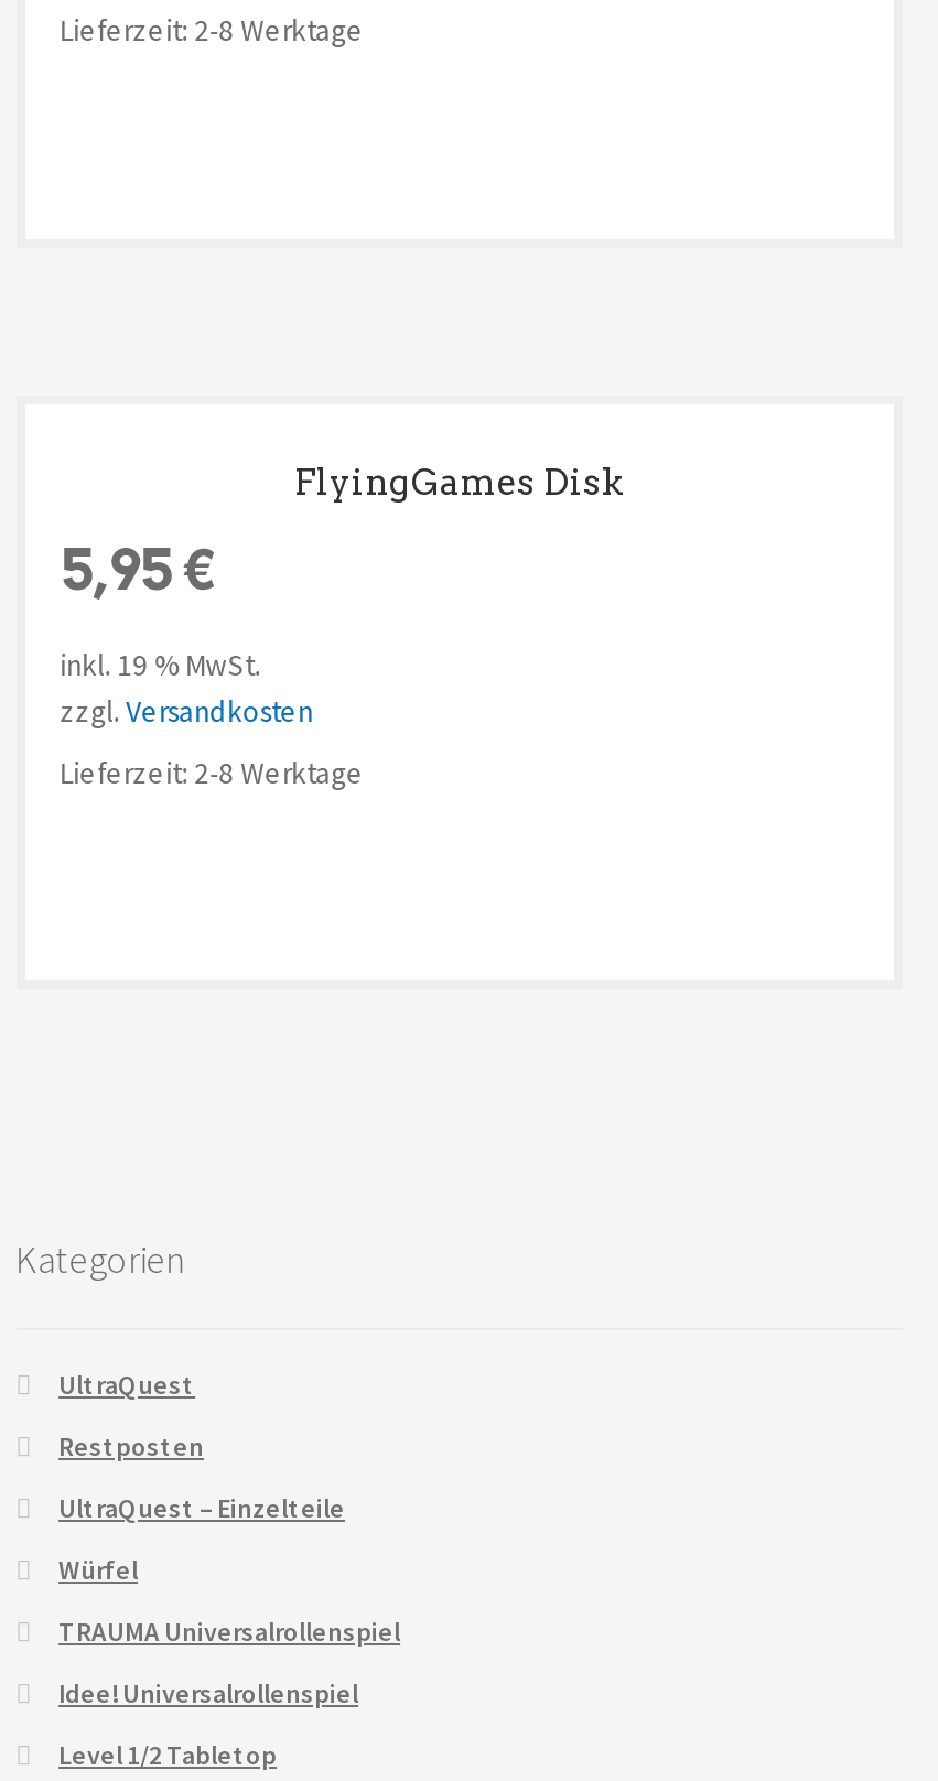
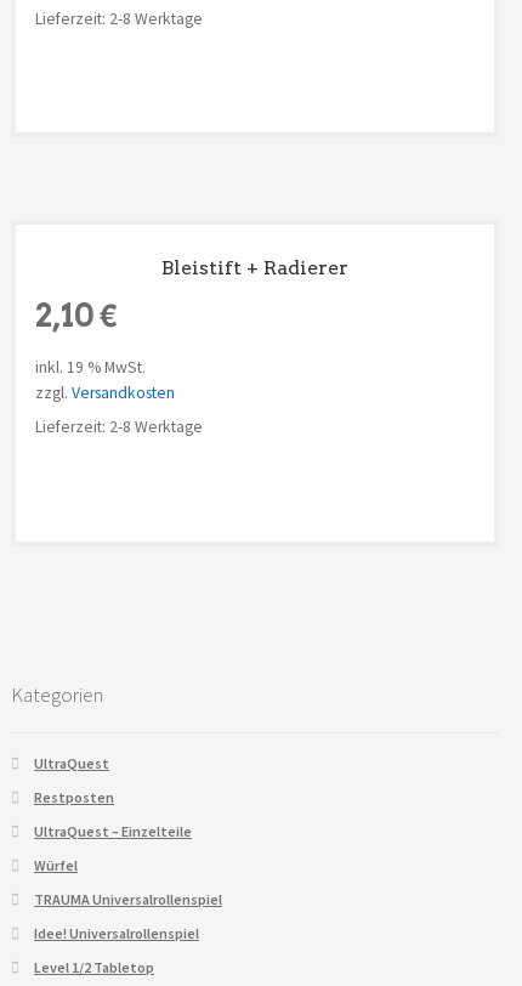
[60,463,625,603] FlyingGames Disk | 5,95 € -> [35,256,348,333] Bleistift + Radierer | 2,10 €

